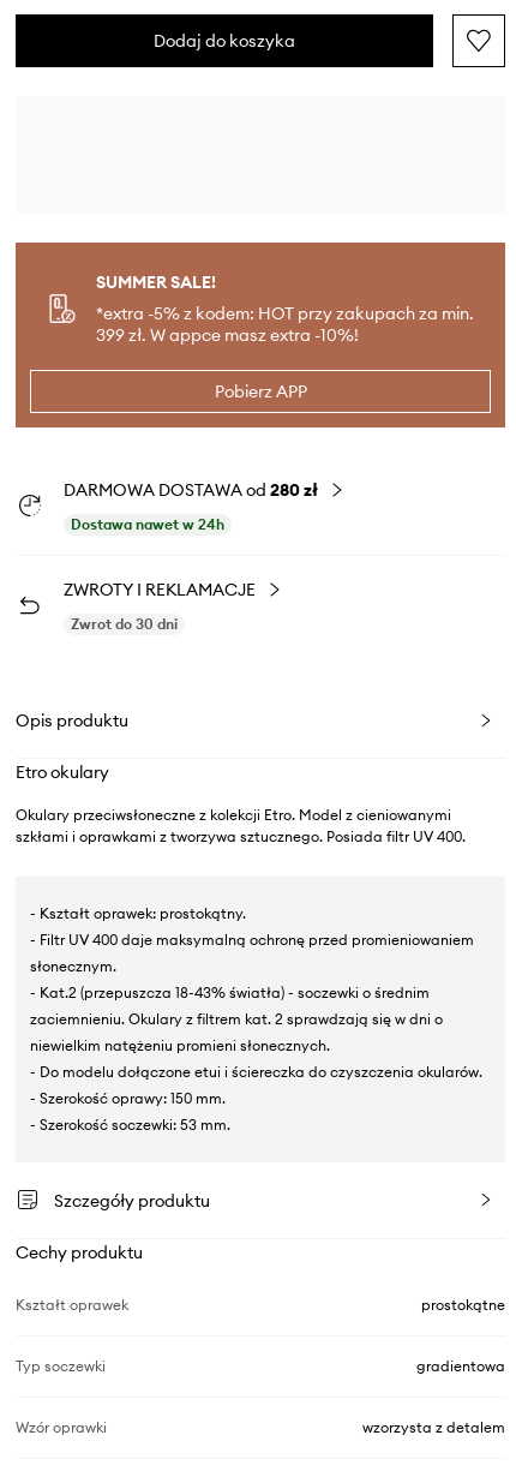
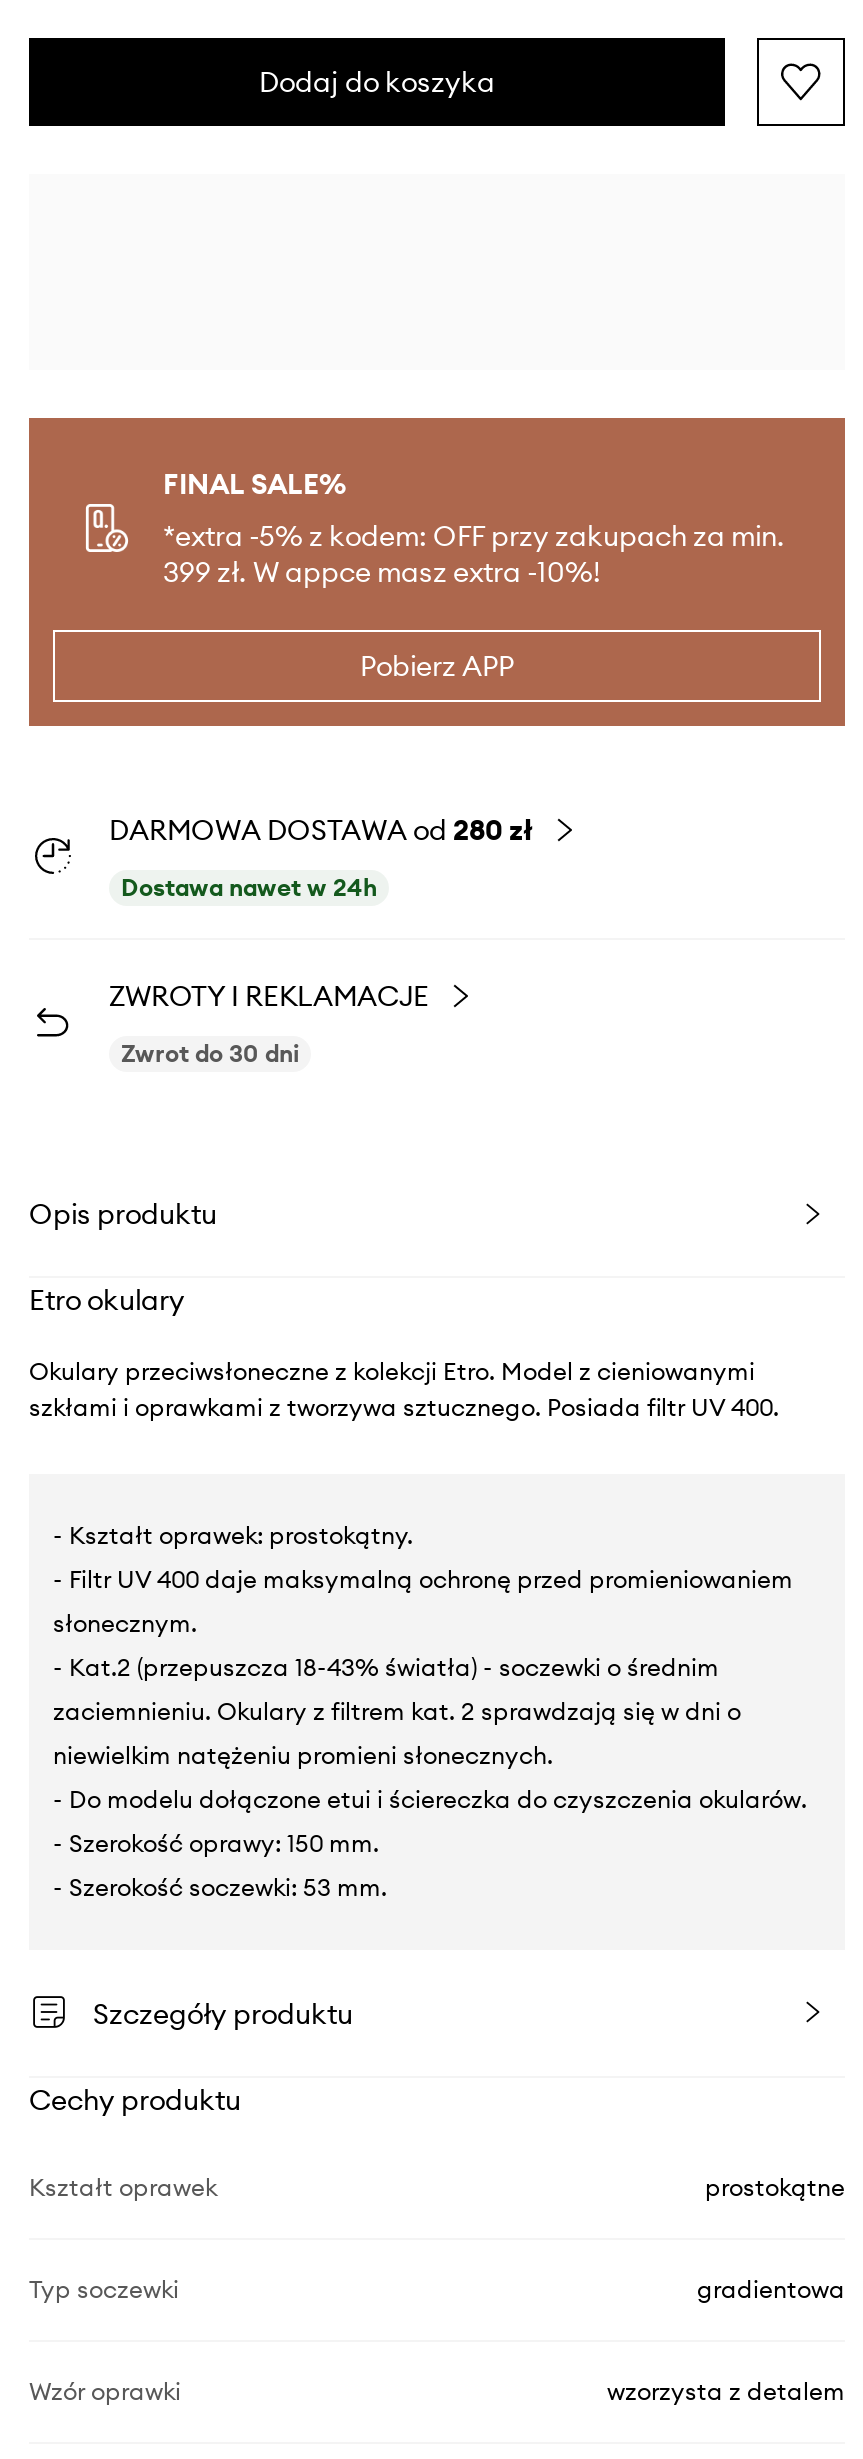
[96,271,474,324] SUMMER SALE! | *extra -5% z kodem: HOT przy zakupach za min. -> [163,466,785,554] FINAL SALE% | *extra -5% z kodem: OFF przy zakupach za min.

